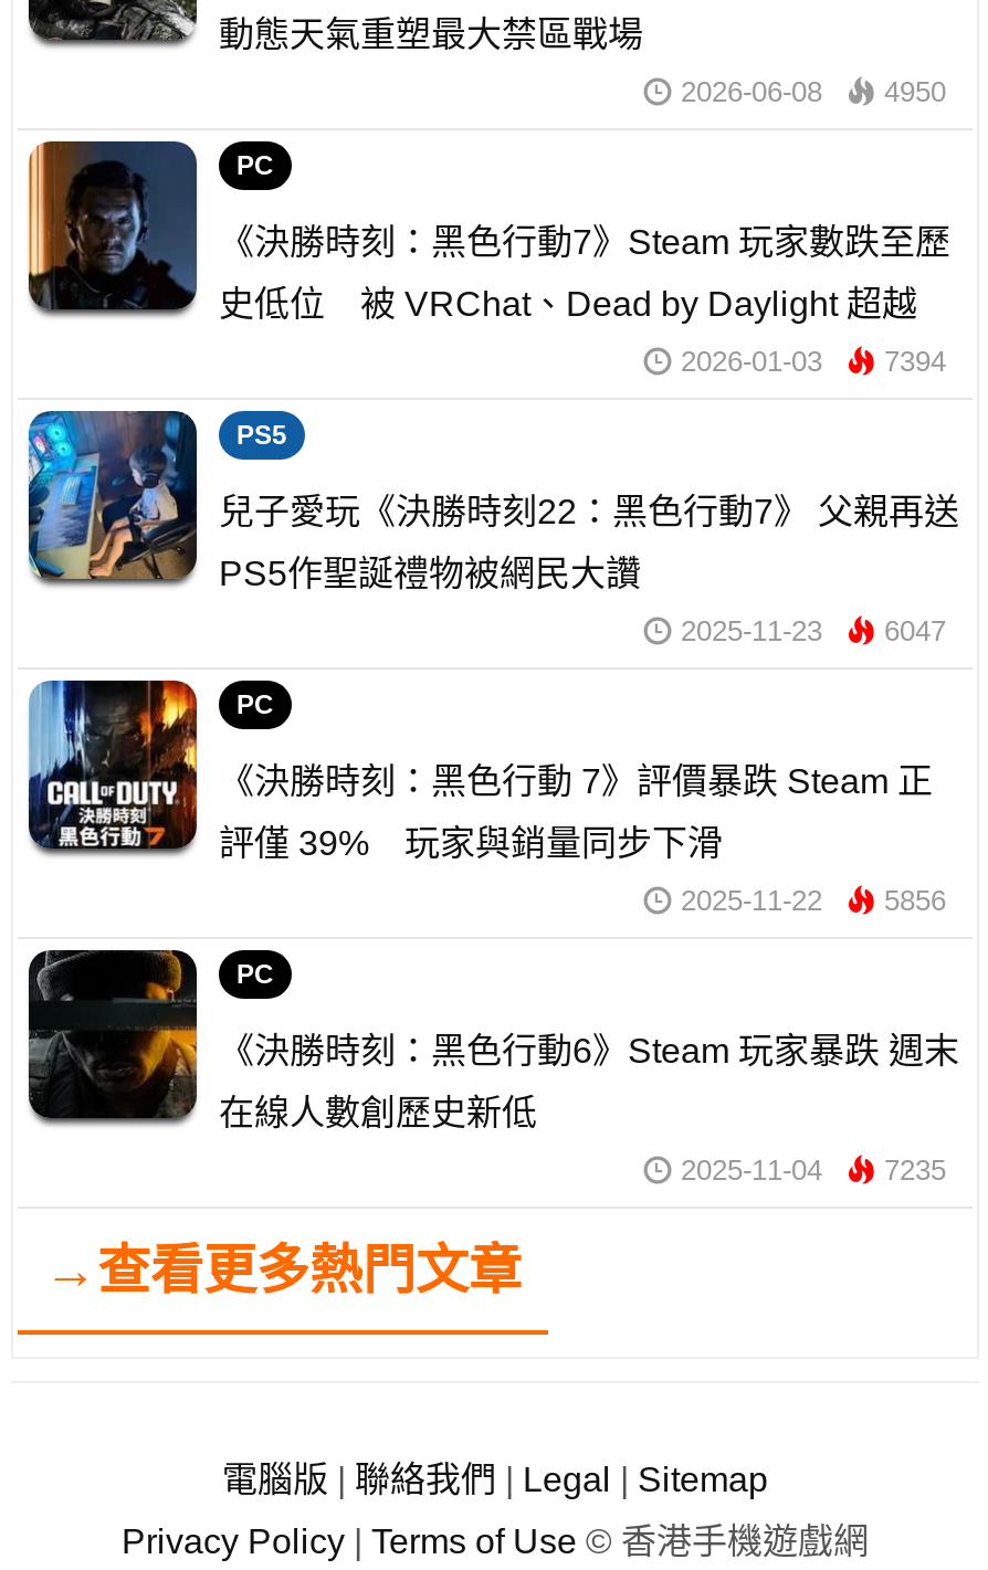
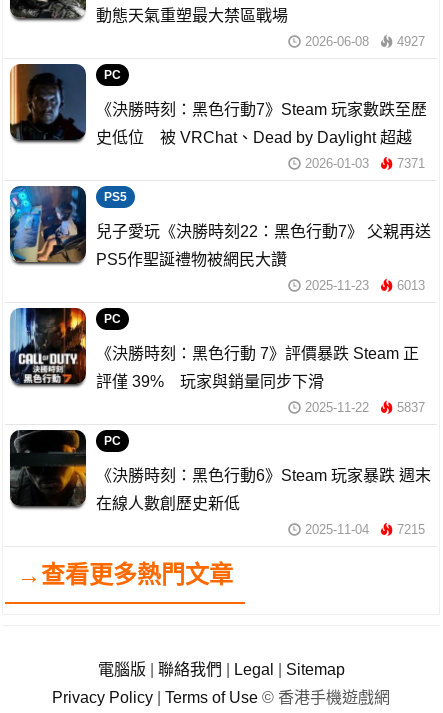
[681,75,946,108] 2026-06-08 4950 -> [305,34,425,49] 2026-06-08 4927
[681,345,946,378] 2026-01-03 7394 -> [305,156,425,171] 2026-01-03 7371
[681,614,946,647] 2025-11-23 6047 -> [305,278,425,293] 2025-11-23 6013
[681,884,946,917] 2025-11-22 5856 -> [305,400,425,415] 2025-11-22 5837
[681,1153,946,1187] 2025-11-04 7235 -> [305,522,425,537] 2025-11-04 7215

